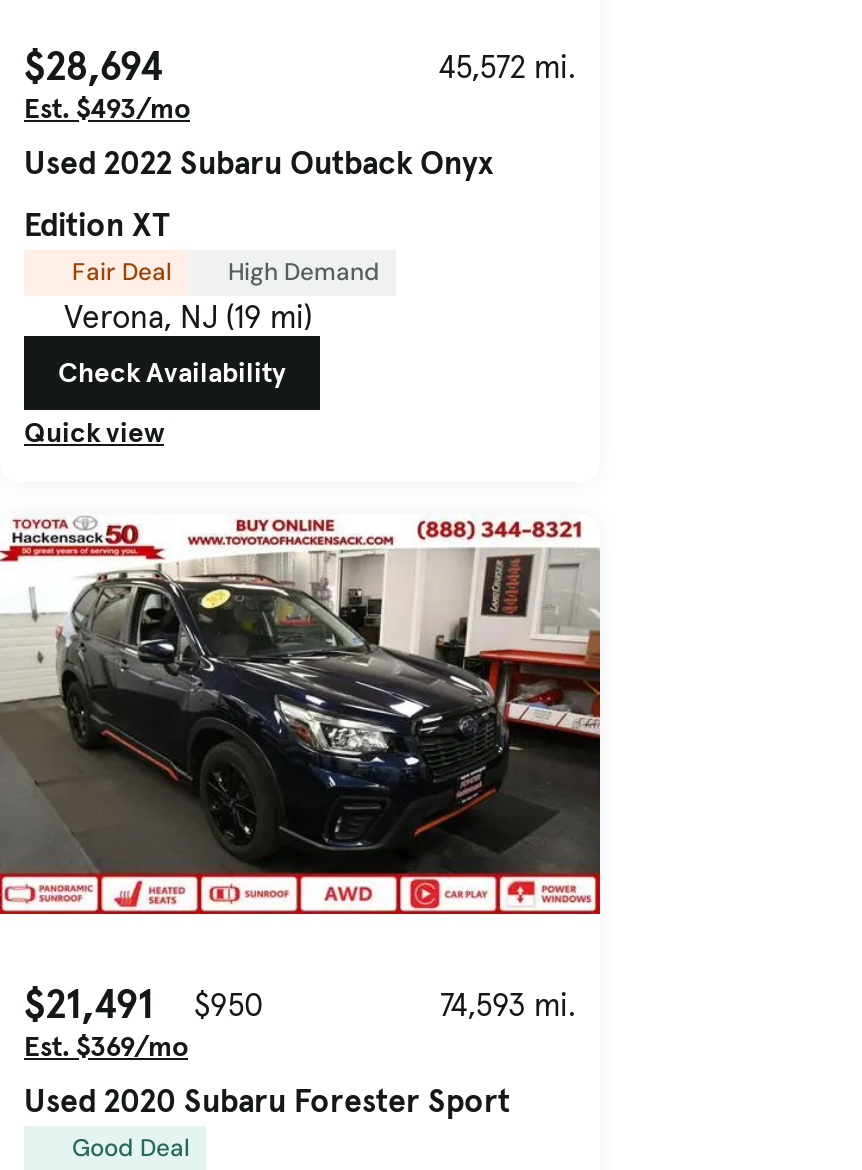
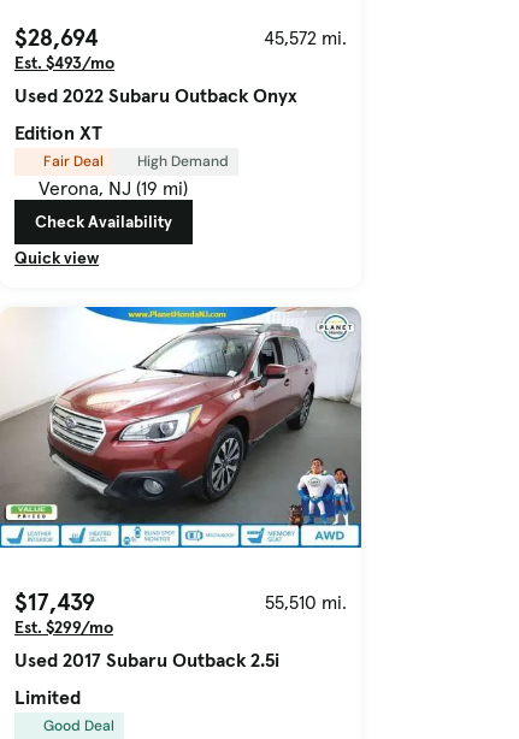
[6,514,602,1120] [image] | $21,491 | $950 | 74,593 mi. | Est. $369/mo | Used 2020 Subaru Forester Sport -> [4,306,362,709] [image] | $17,439 | 55,510 mi. | Est. $299/mo | Used 2017 Subaru Outback 2.5i | Limited

